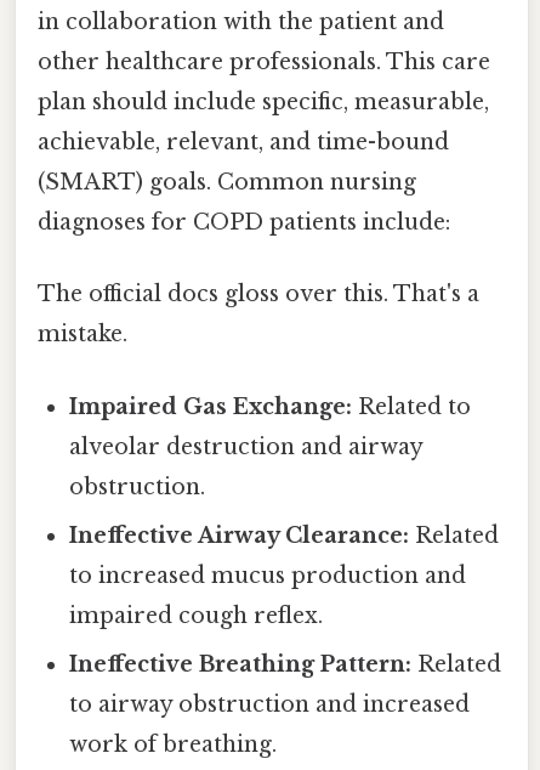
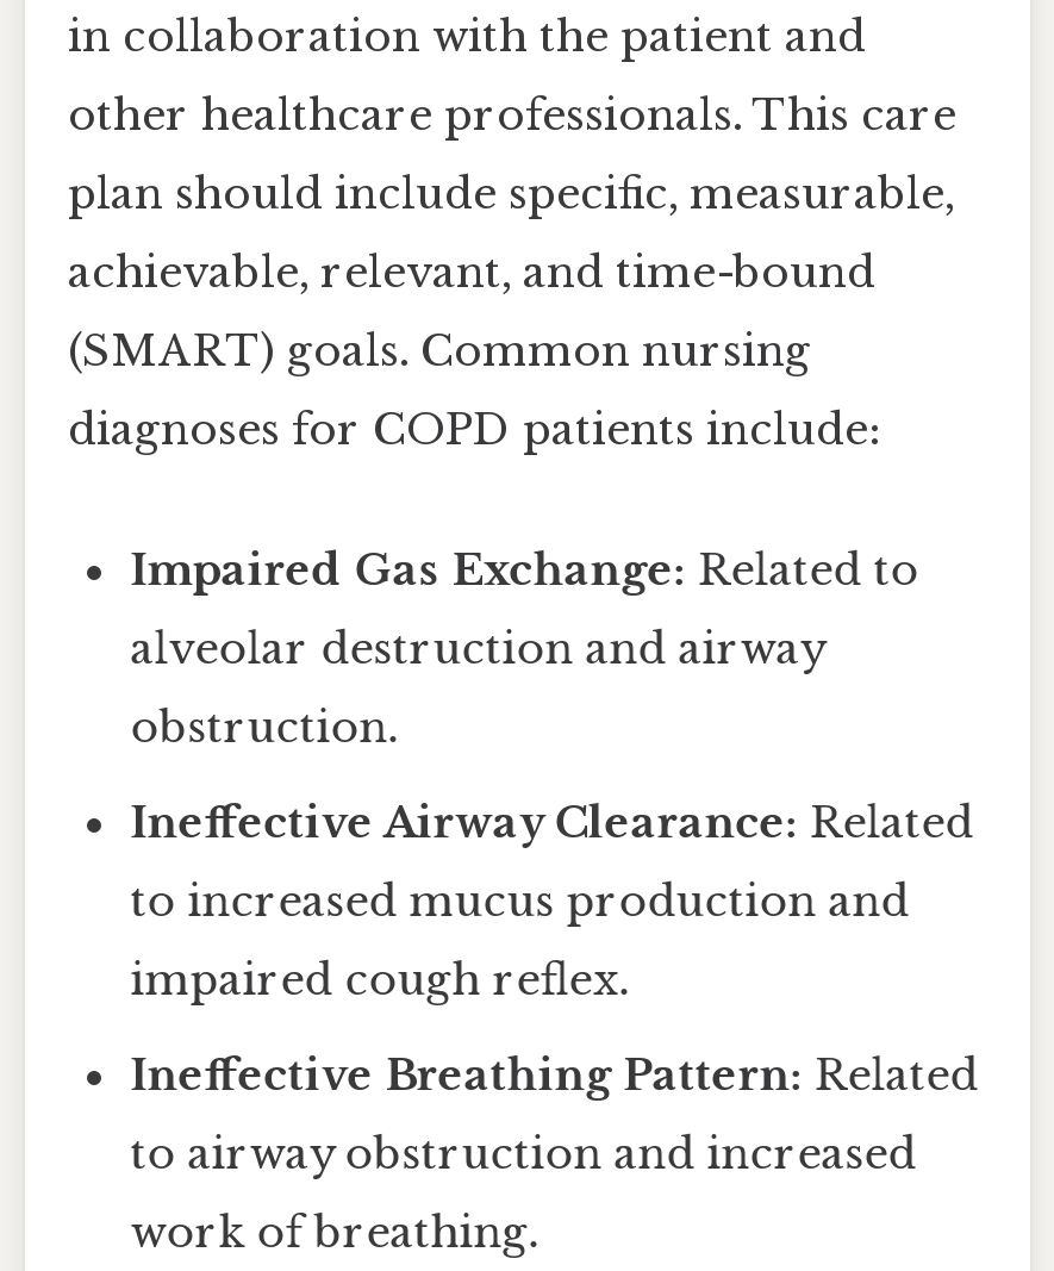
[38,281,479,348] The official docs gloss over this. That's a | mistake. -> none

